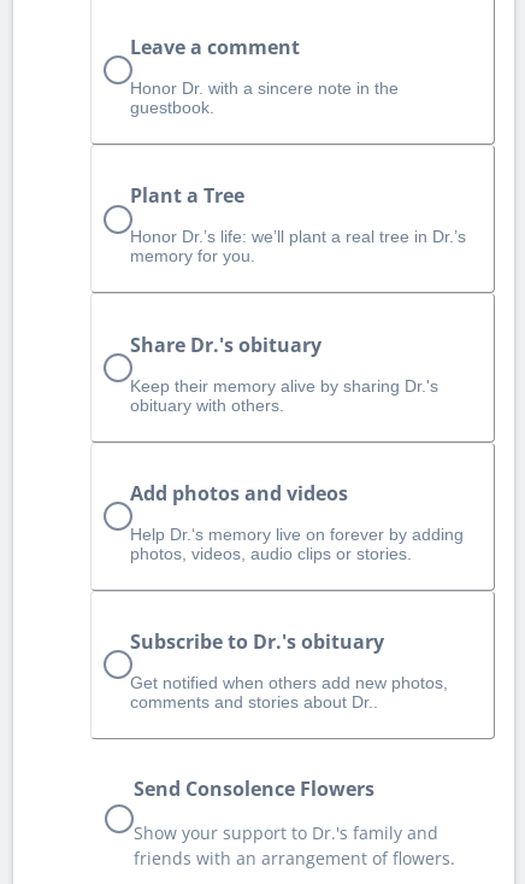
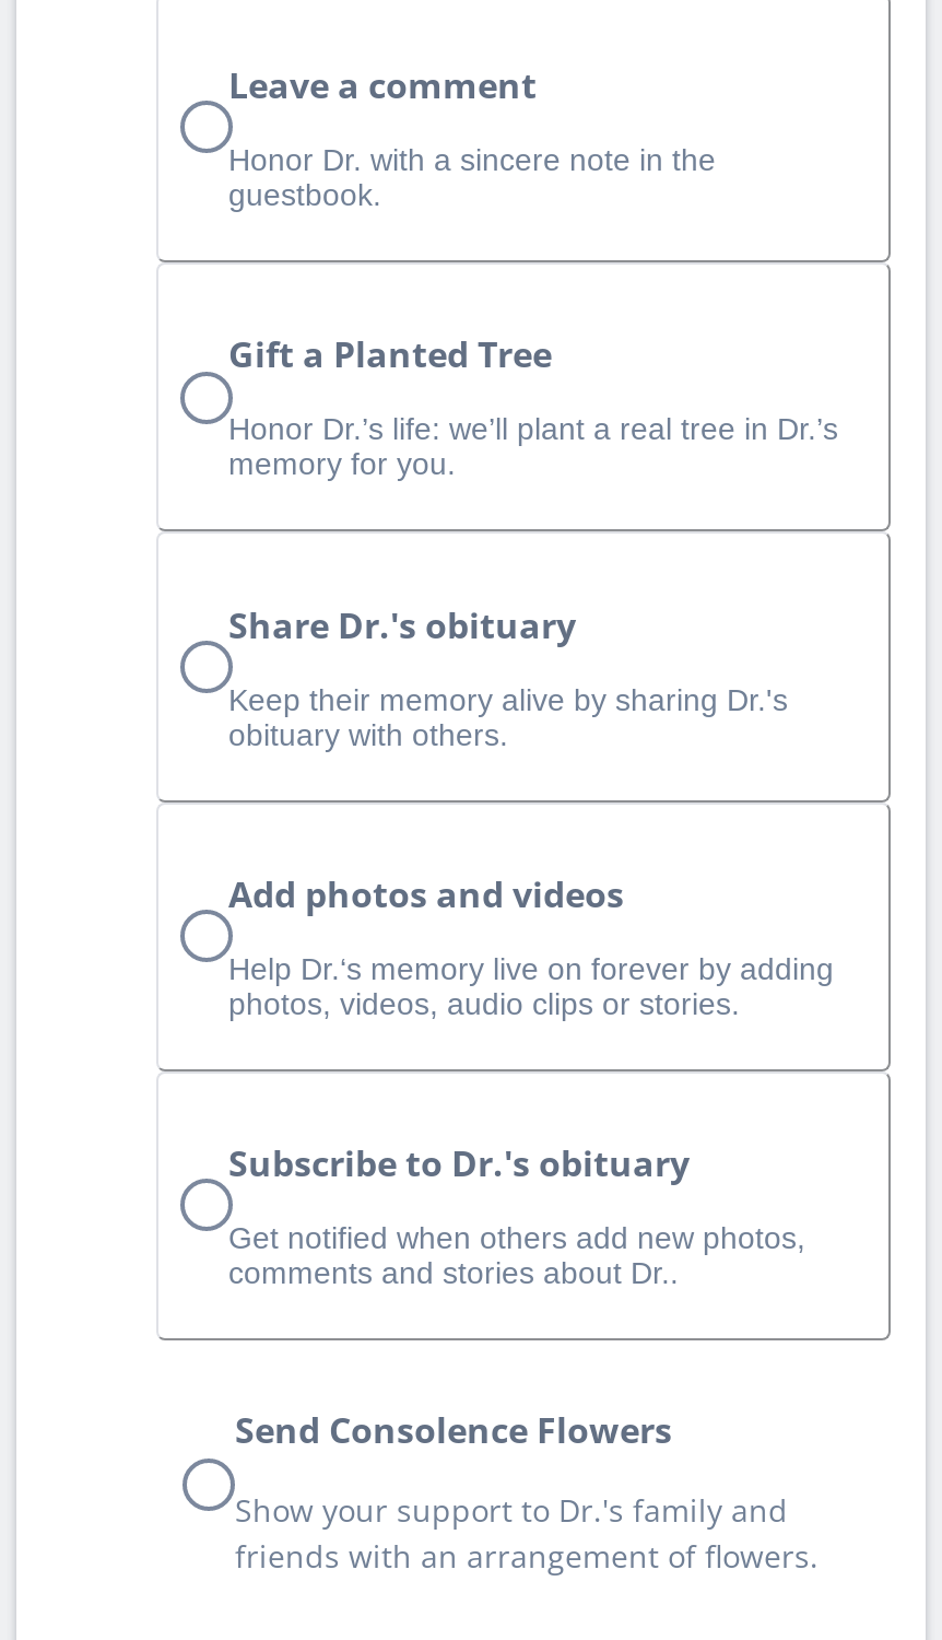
[130,182,244,209] Plant a Tree -> [228,331,552,379] Gift a Planted Tree

